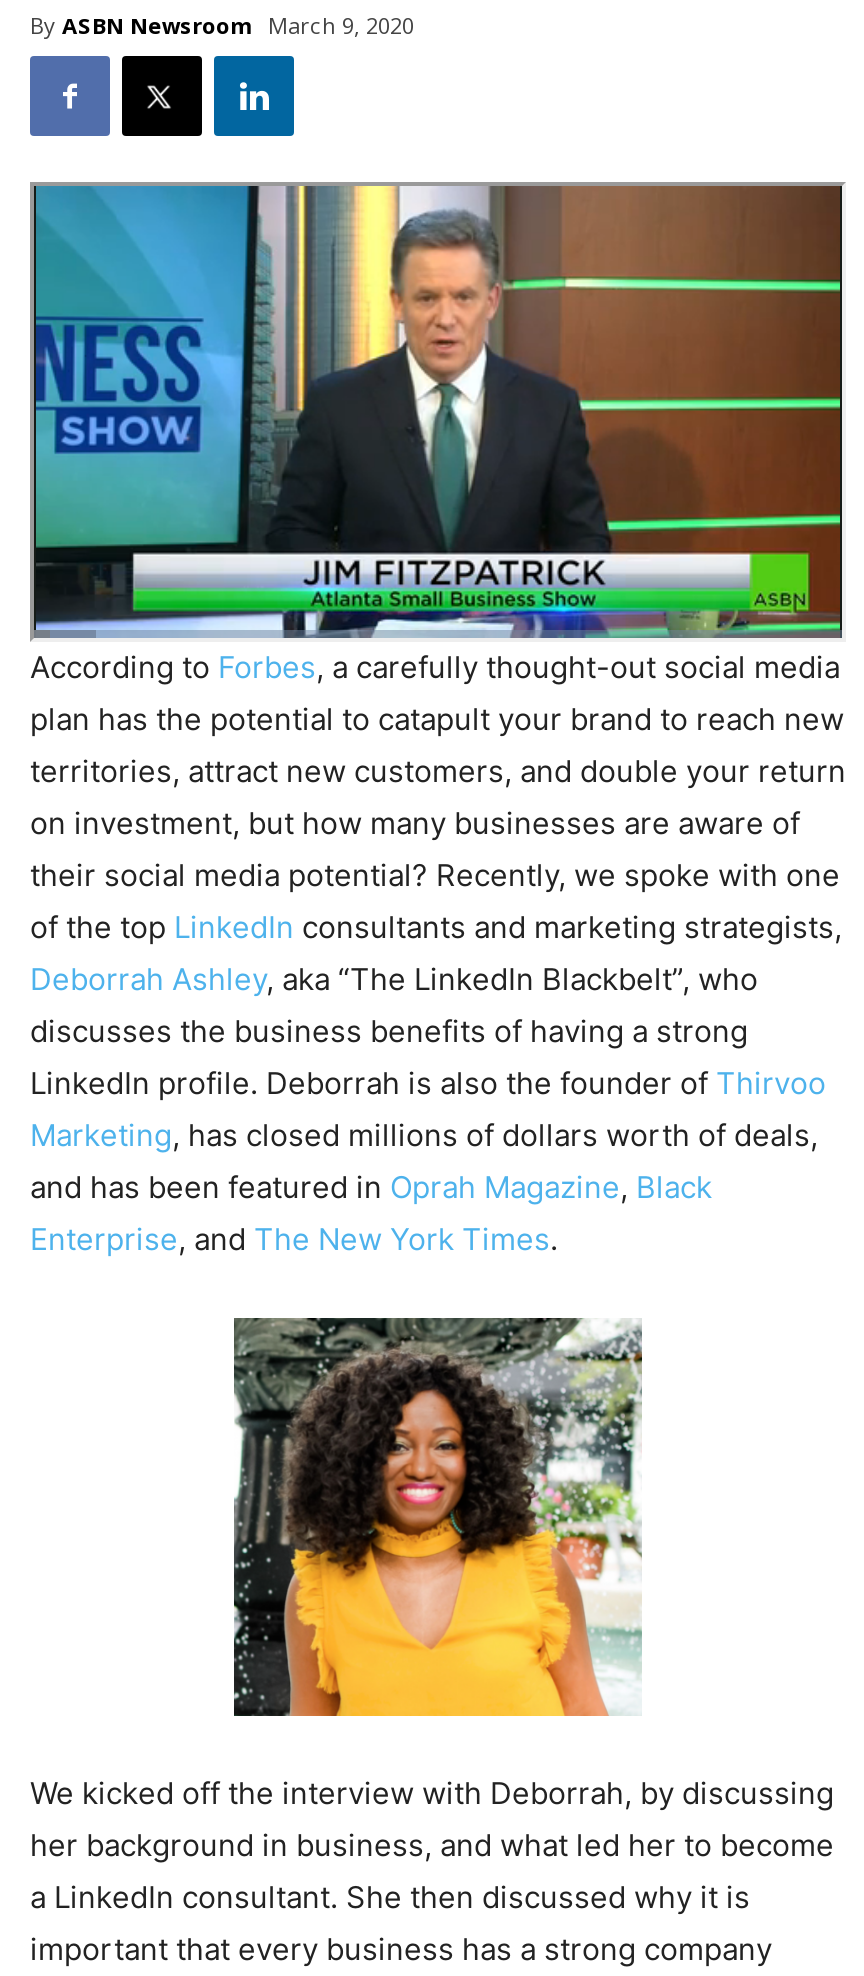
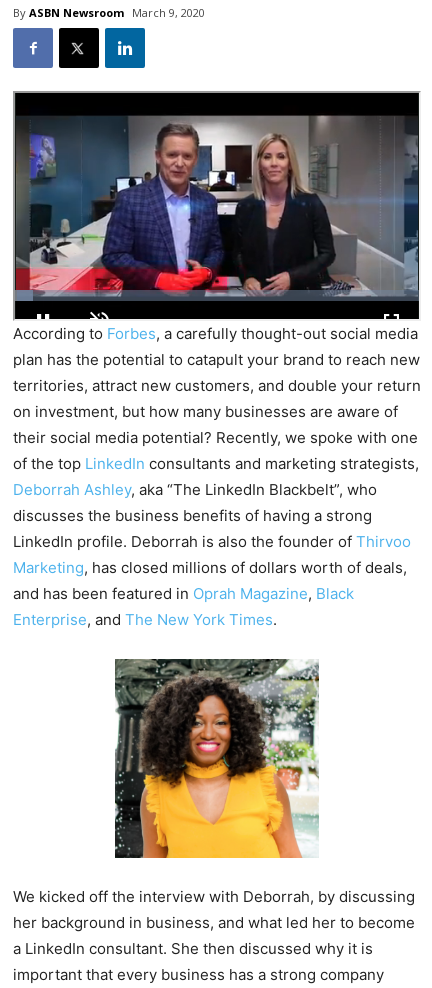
[32,184,842,640] [image] -> [15,92,419,320] [image]

